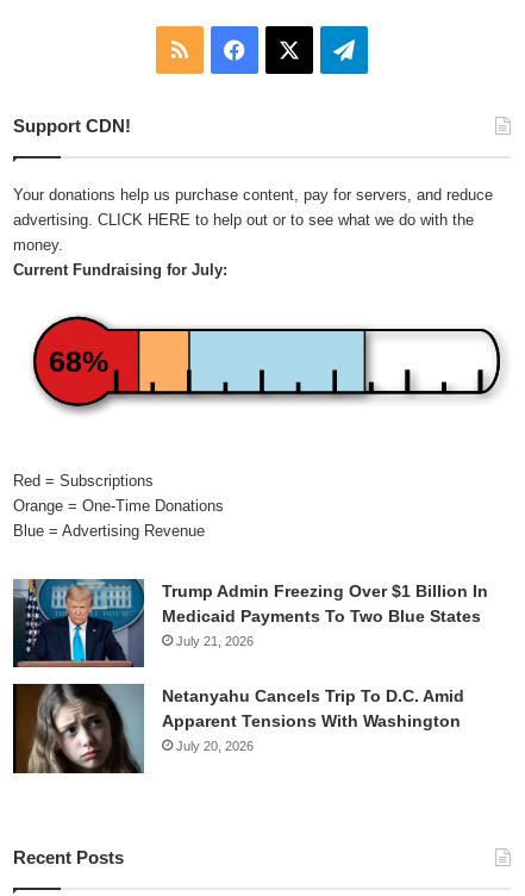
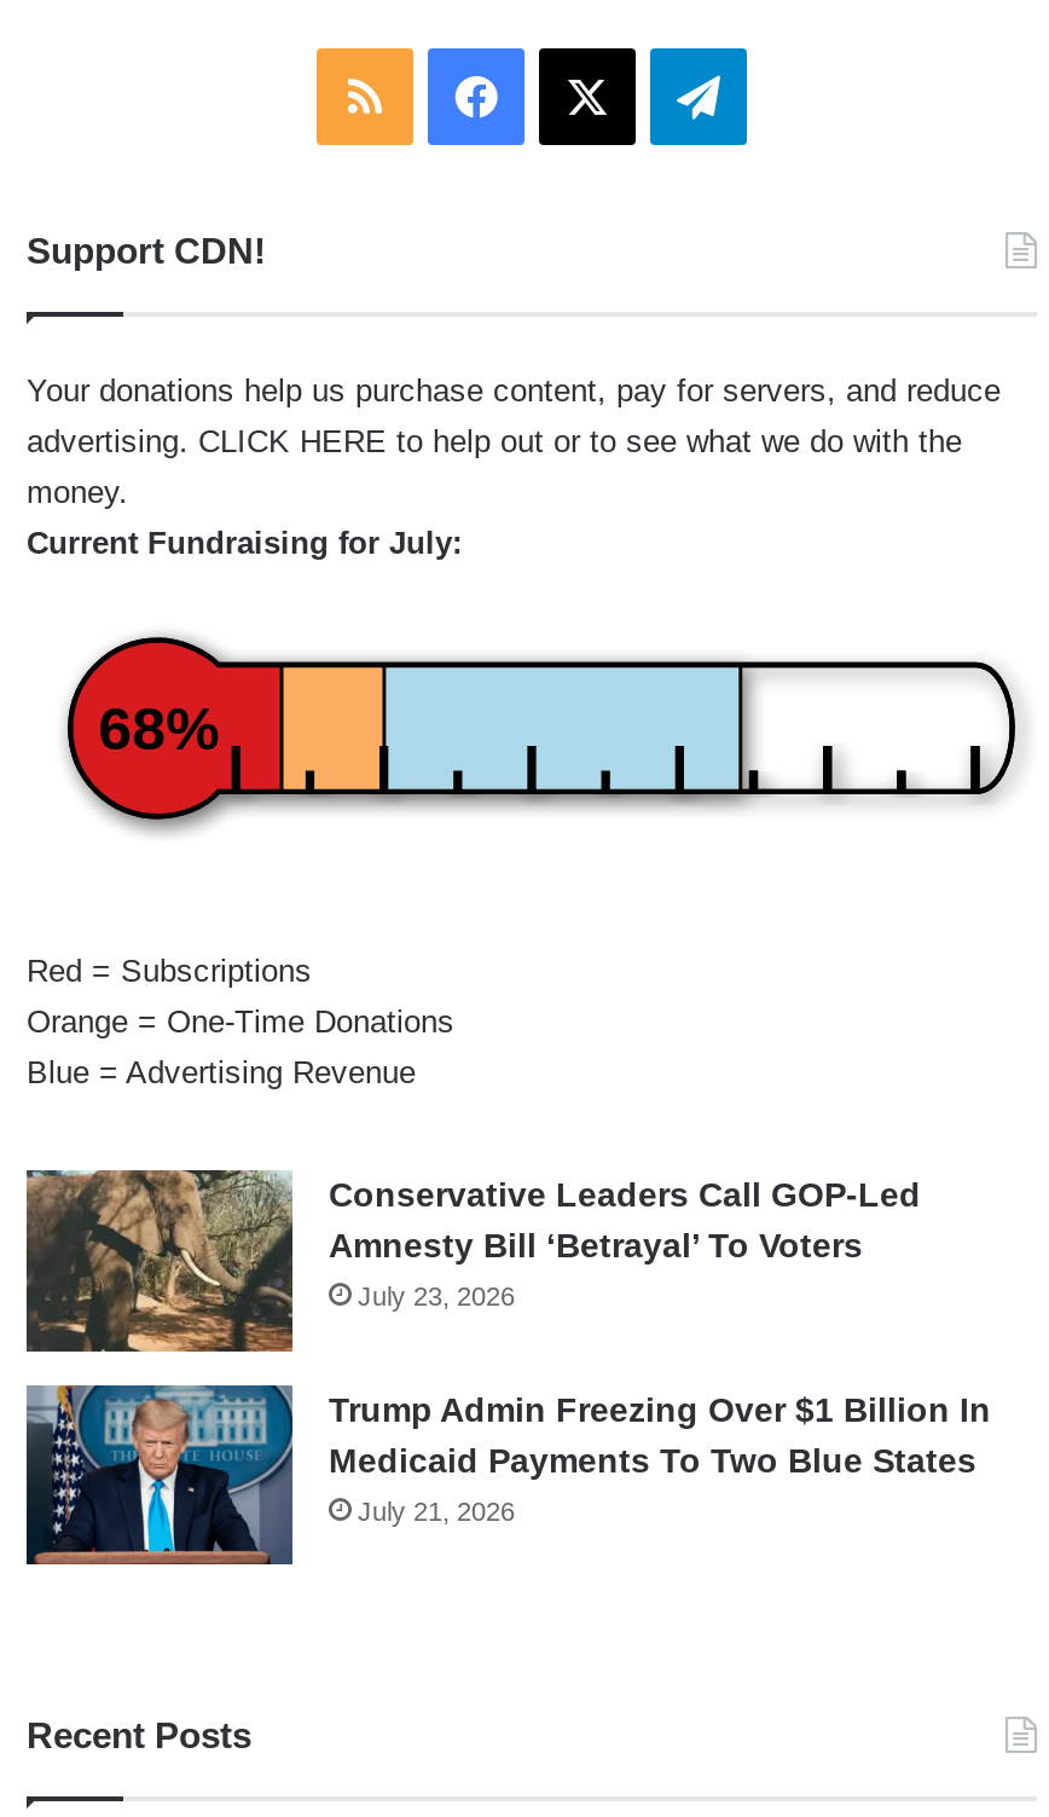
none -> [27,1168,921,1354] [image] | Conservative Leaders Call GOP-Led | Amnesty Bill ‘Betrayal’ To Voters | July 23, 2026
moved [12,577,488,668] -> [24,1381,991,1567]: [image] | Trump Admin Freezing Over $1 Billion In | Medicaid Payments To Two Blue States | July 21, 2026
[13,683,464,774] [image] | Netanyahu Cancels Trip To D.C. Amid | Apparent Tensions With Washington | July 20, 2026 -> none

